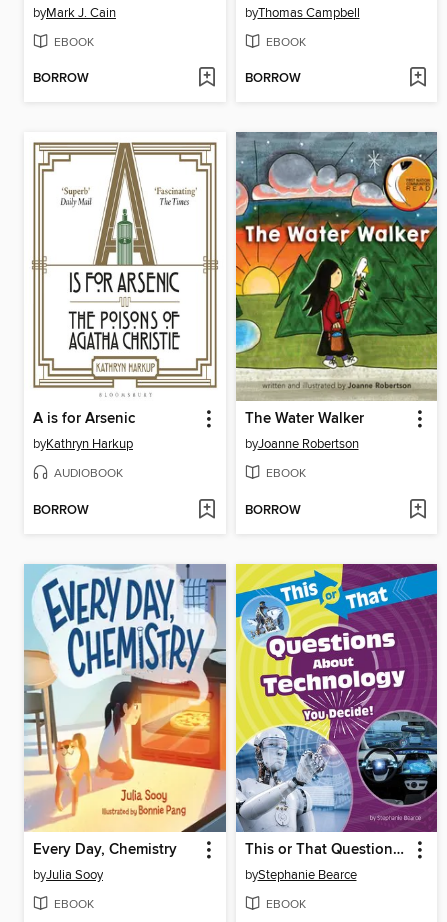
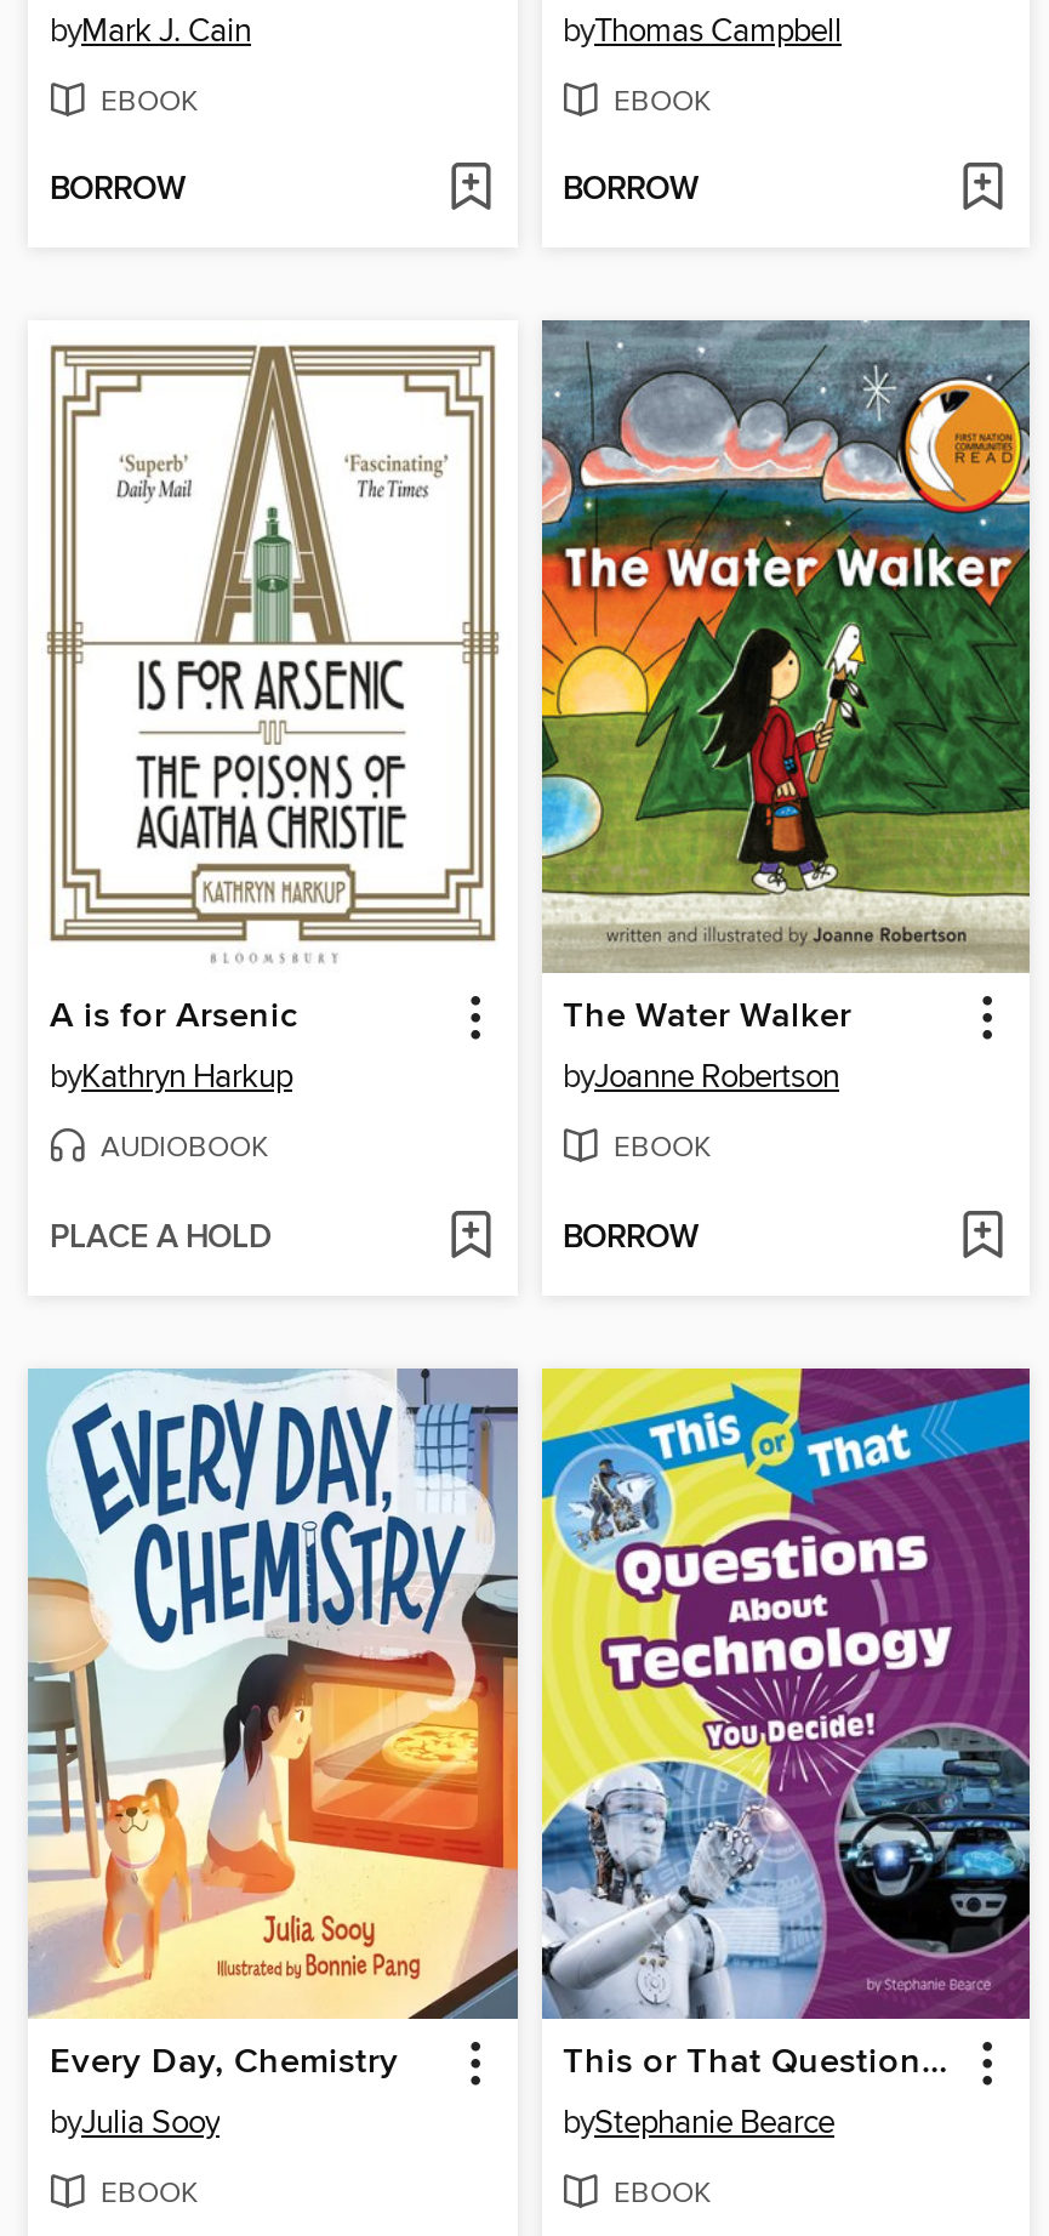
[33,502,89,519] BORROW -> [50,1217,270,1259] PLACE A HOLD

